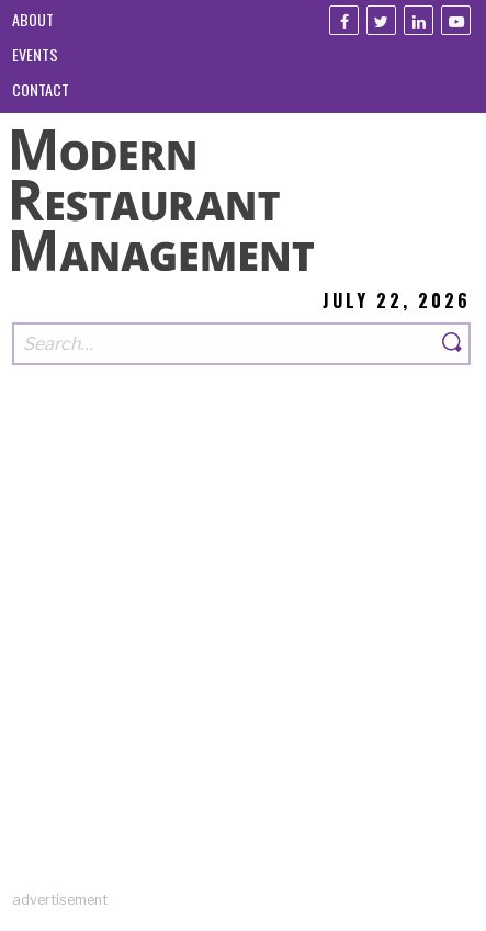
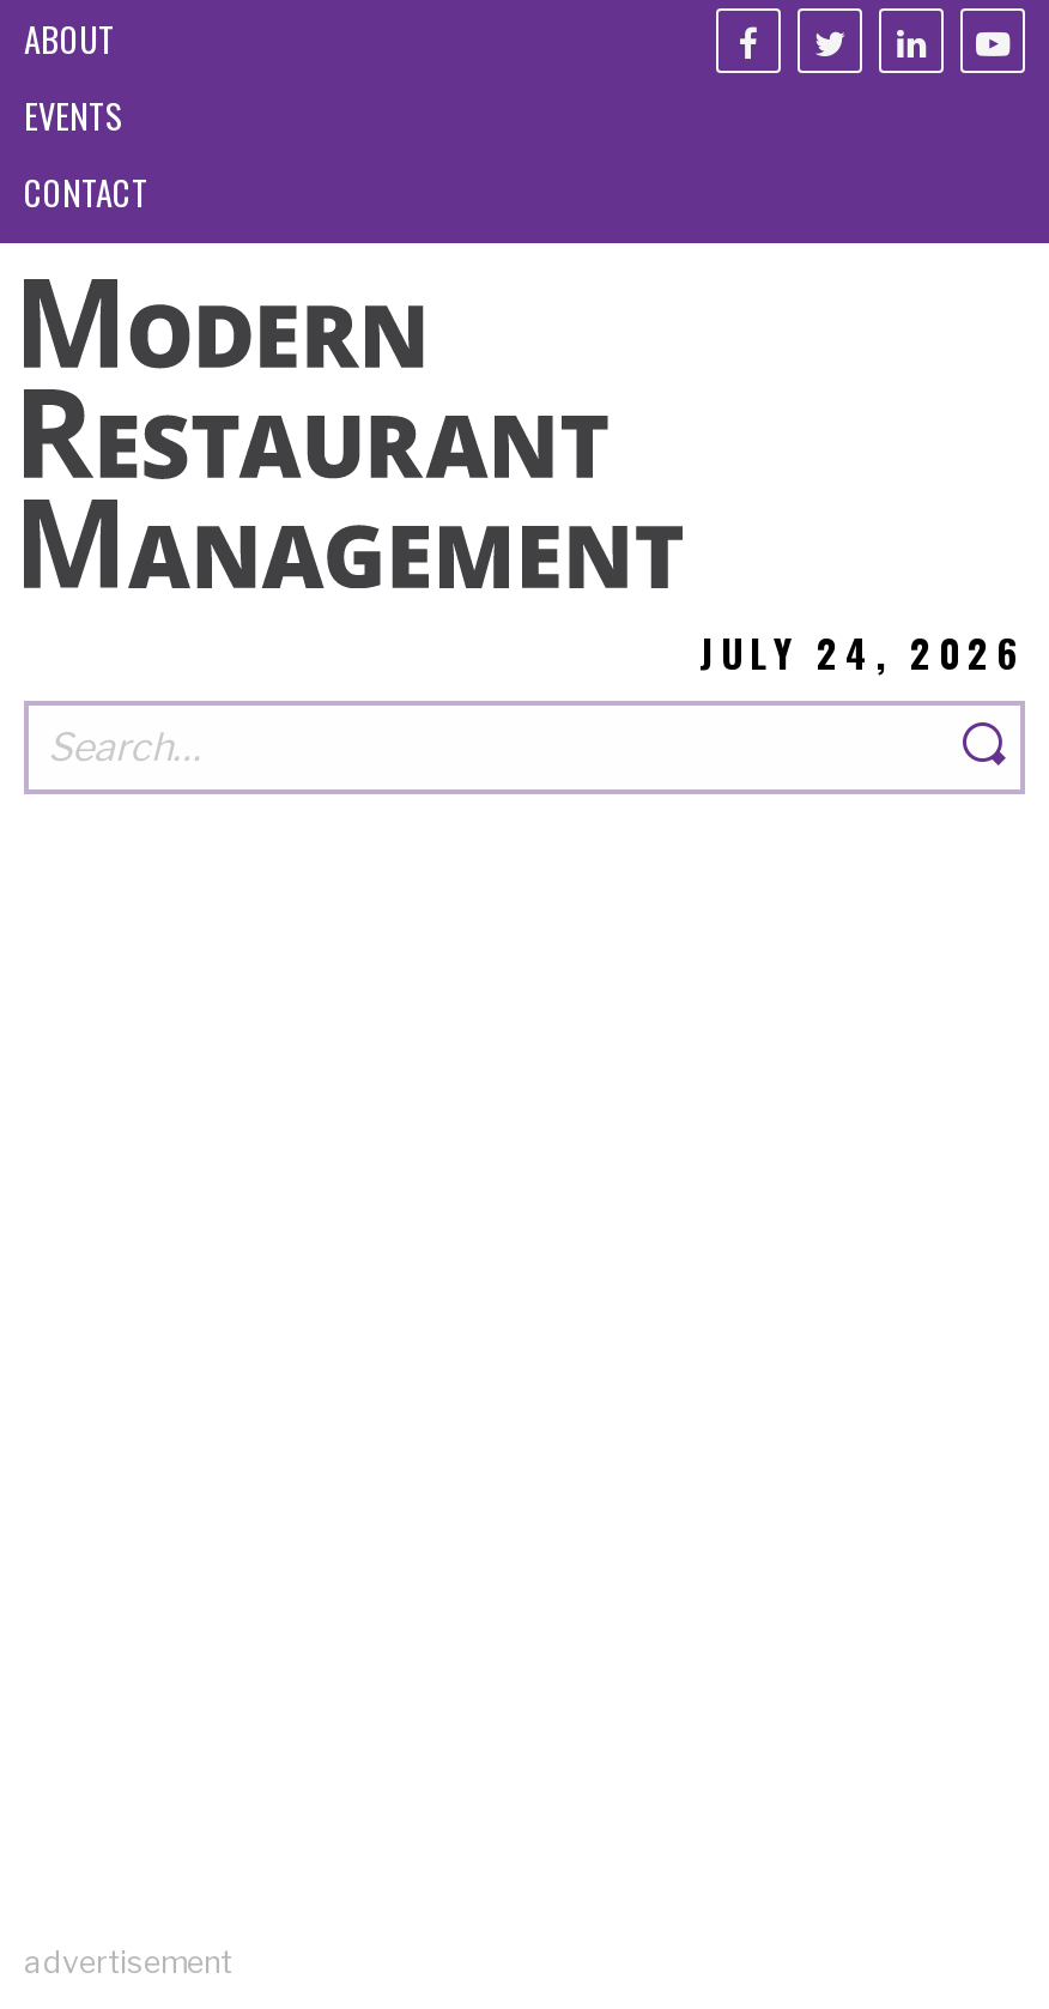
[323,287,471,313] JULY 22, 2026 -> [699,624,1025,681] JULY 24, 2026

